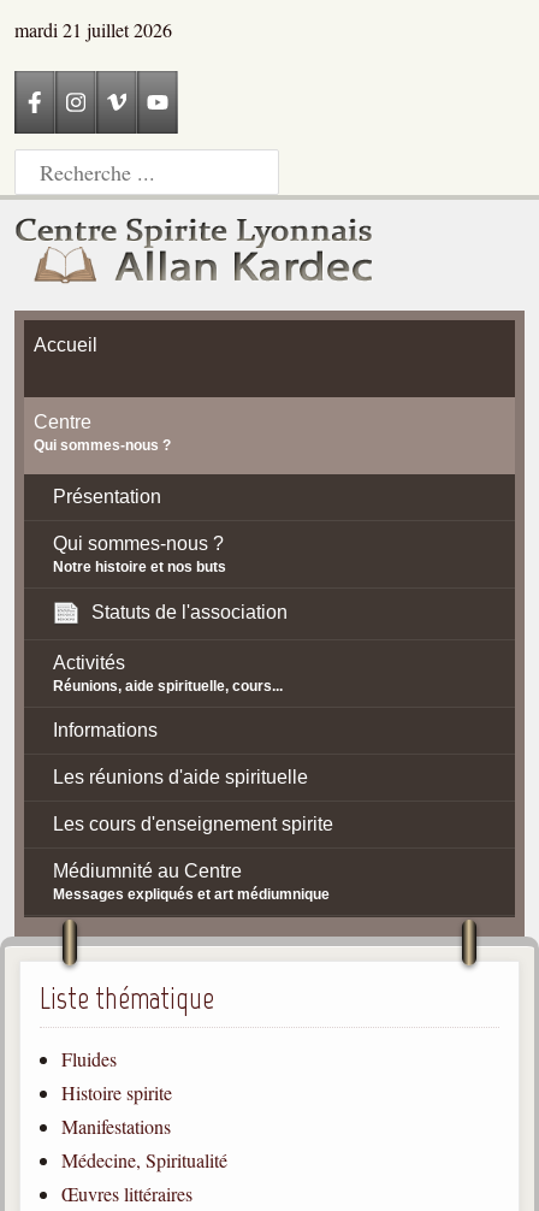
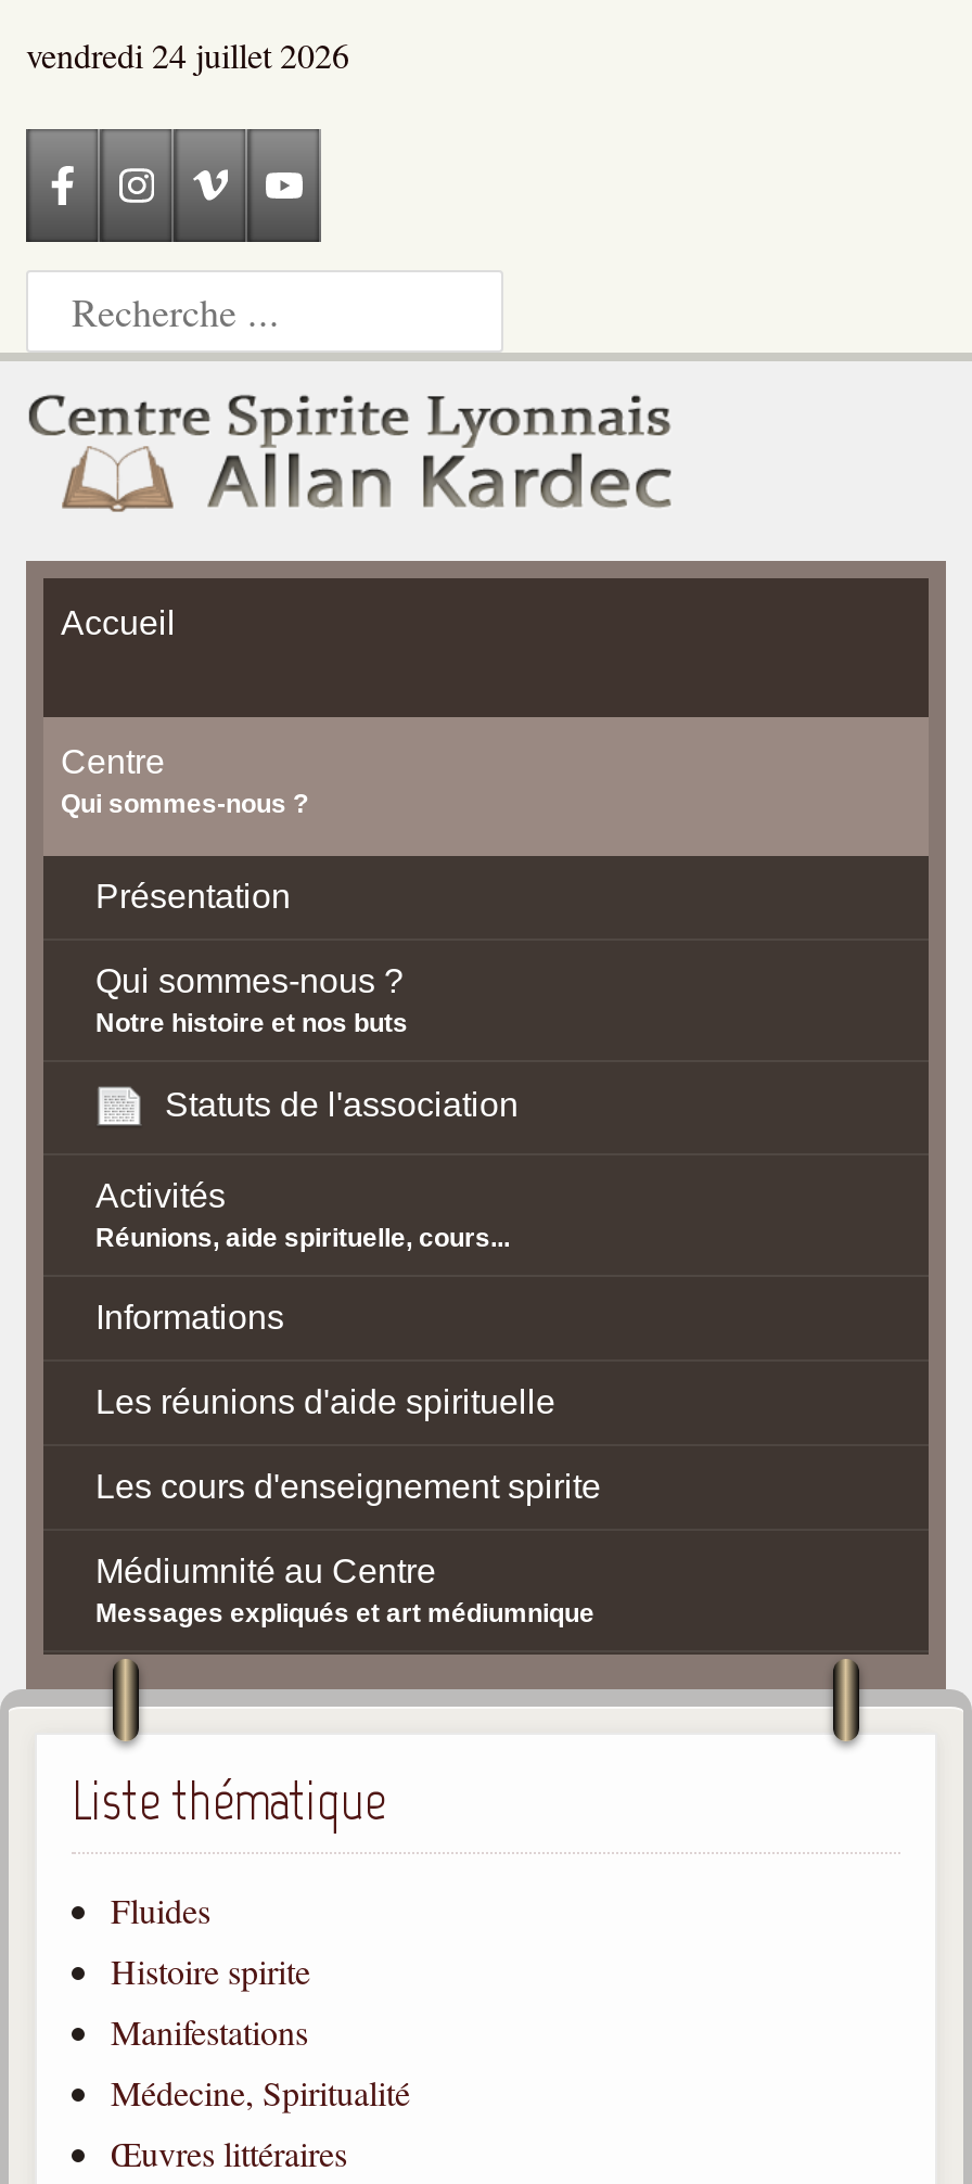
[14,17,172,42] mardi 21 juillet 2026 -> [26,31,349,77] vendredi 24 juillet 2026

